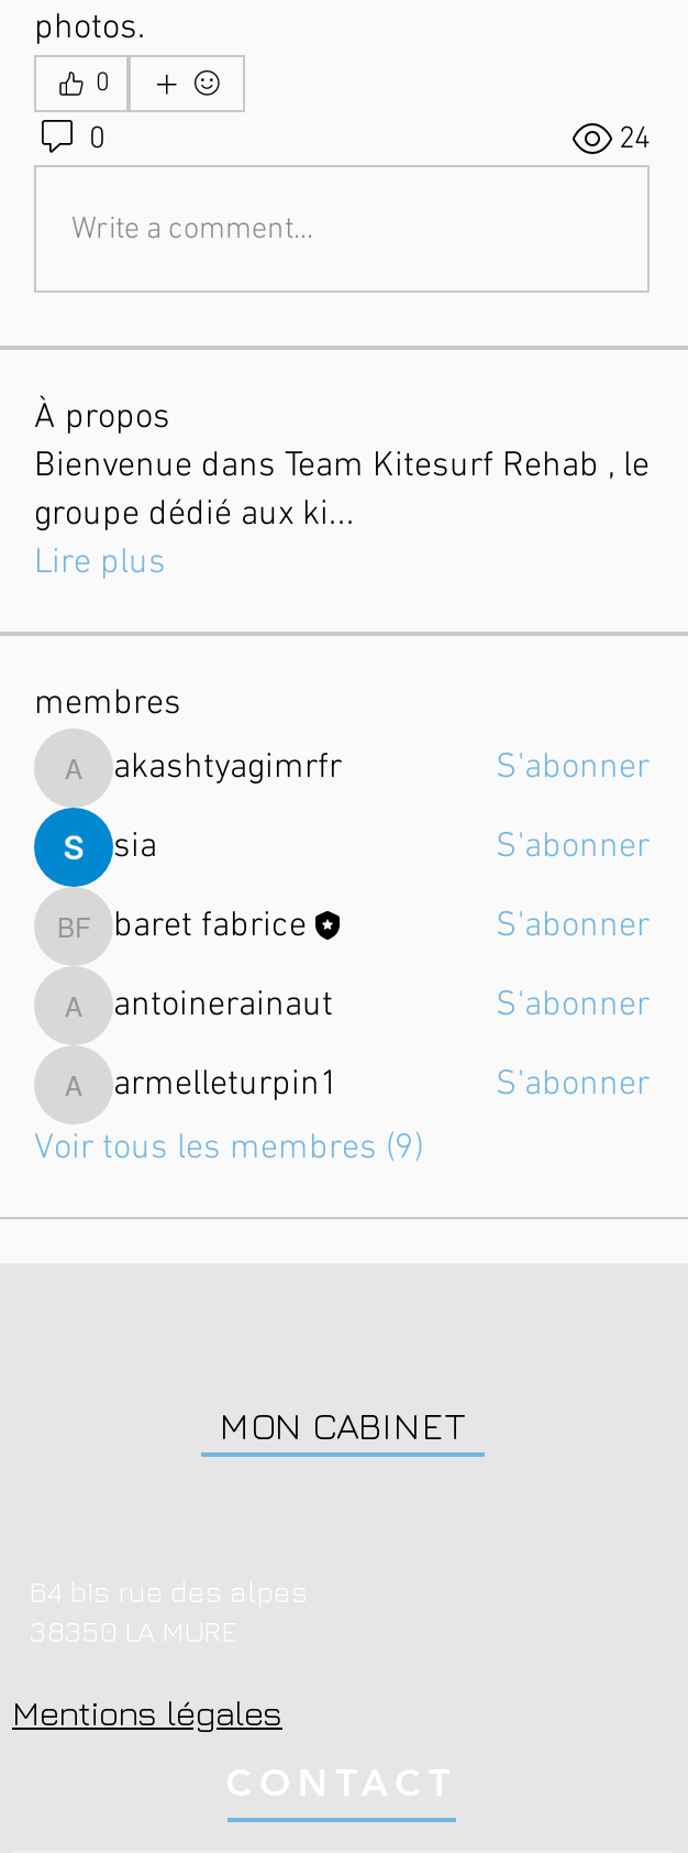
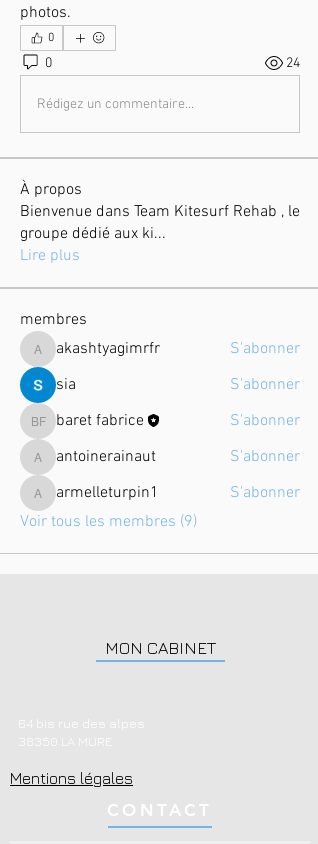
[71,210,313,248] Write a comment... -> [37,95,194,112] Rédigez un commentaire...

